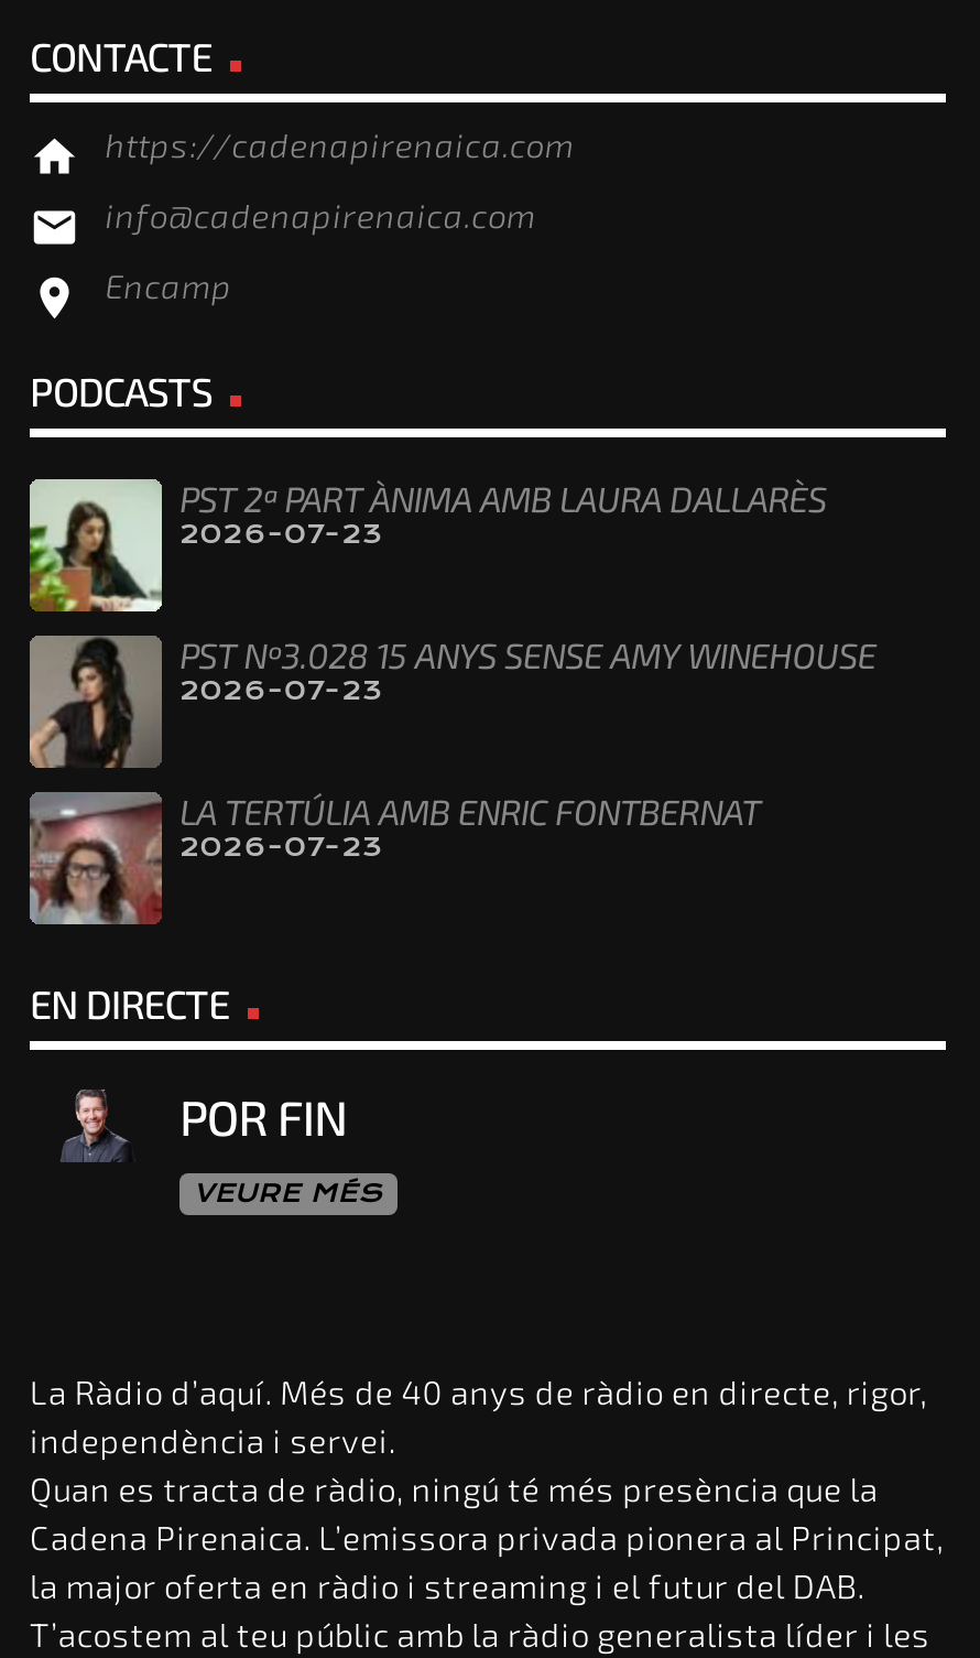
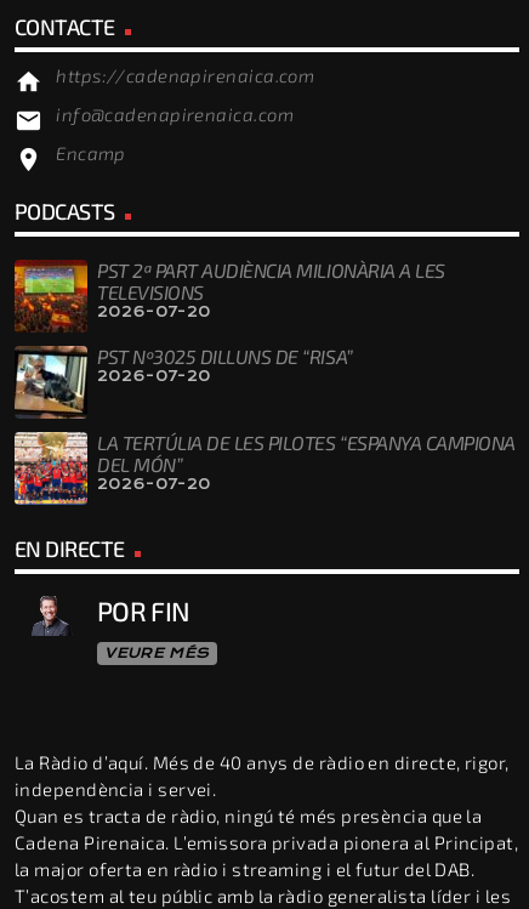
[28,476,826,614] [image] | PST 2ª PART ÀNIMA AMB LAURA DALLARÈS | 2026-07-23 -> [13,258,445,333] [image] | PST 2ª PART AUDIÈNCIA MILIONÀRIA A LES | TELEVISIONS | 2026-07-20
[28,633,876,768] [image] | PST Nº3.028 15 ANYS SENSE AMY WINEHOUSE | 2026-07-23 -> [15,345,353,420] [image] | PST Nº3025 DILLUNS DE “RISA” | 2026-07-20
[28,790,760,924] [image] | LA TERTÚLIA AMB ENRIC FONTBERNAT | 2026-07-23 -> [13,431,516,505] [image] | LA TERTÚLIA DE LES PILOTES “ESPANYA CAMPIONA | DEL MÓN” | 2026-07-20

